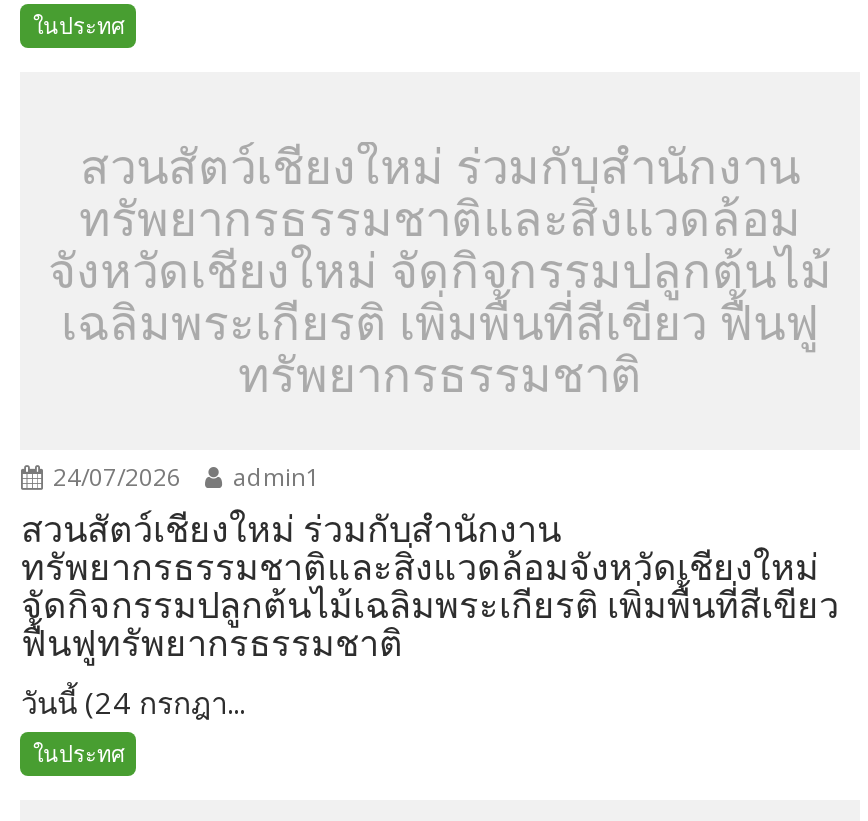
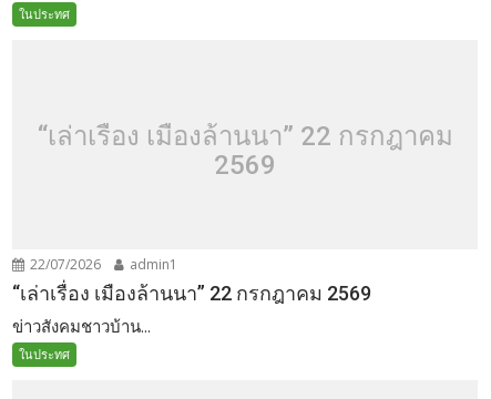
[48,139,832,403] สวนสัตว์เชียงใหม่ ร่วมกับสำนักงาน | ทรัพยากรธรรมชาติและสิ่งแวดล้อม | จังหวัดเชียงใหม่ จัดกิจกรรมปลูกต้นไม้ | เฉลิมพระเกียรติ เพิ่มพื้นที่สีเขียว ฟื้นฟู | ทรัพยากรธรรมชาติ -> [37,120,453,180] “เล่าเรื่อง เมืองล้านนา” 22 กรกฎาคม | 2569
[47,460,319,494] 24/07/2026 admin1 -> [27,255,178,274] 22/07/2026 admin1
[21,508,839,722] สวนสัตว์เชียงใหม่ ร่วมกับสำนักงาน | ทรัพยากรธรรมชาติและสิ่งแวดล้อมจังหวัดเชียงใหม่ | จัดกิจกรรมปลูกต้นไม้เฉลิมพระเกียรติ เพิ่มพื้นที่สีเขียว | ฟื้นฟูทรัพยากรธรรมชาติ | วันนี้ (24 กรกฎา... -> [13,282,372,337] “เล่าเรื่อง เมืองล้านนา” 22 กรกฎาคม 2569 | ข่าวสังคมชาวบ้าน...

